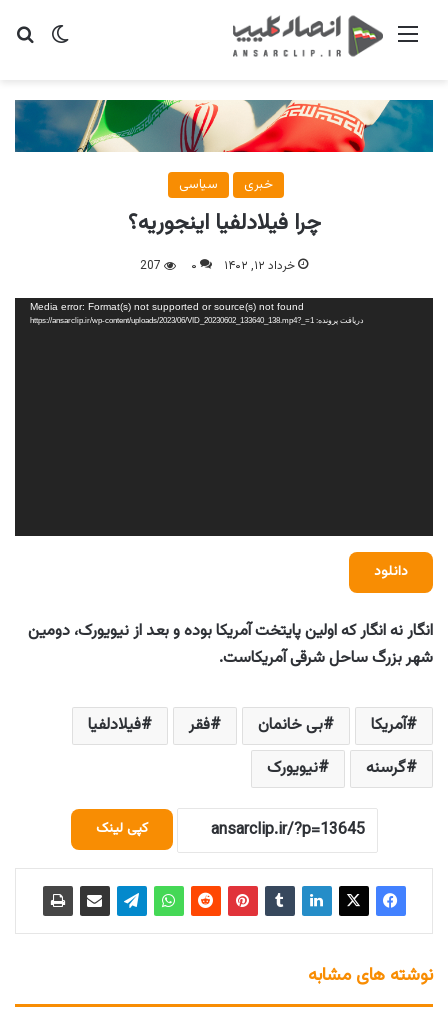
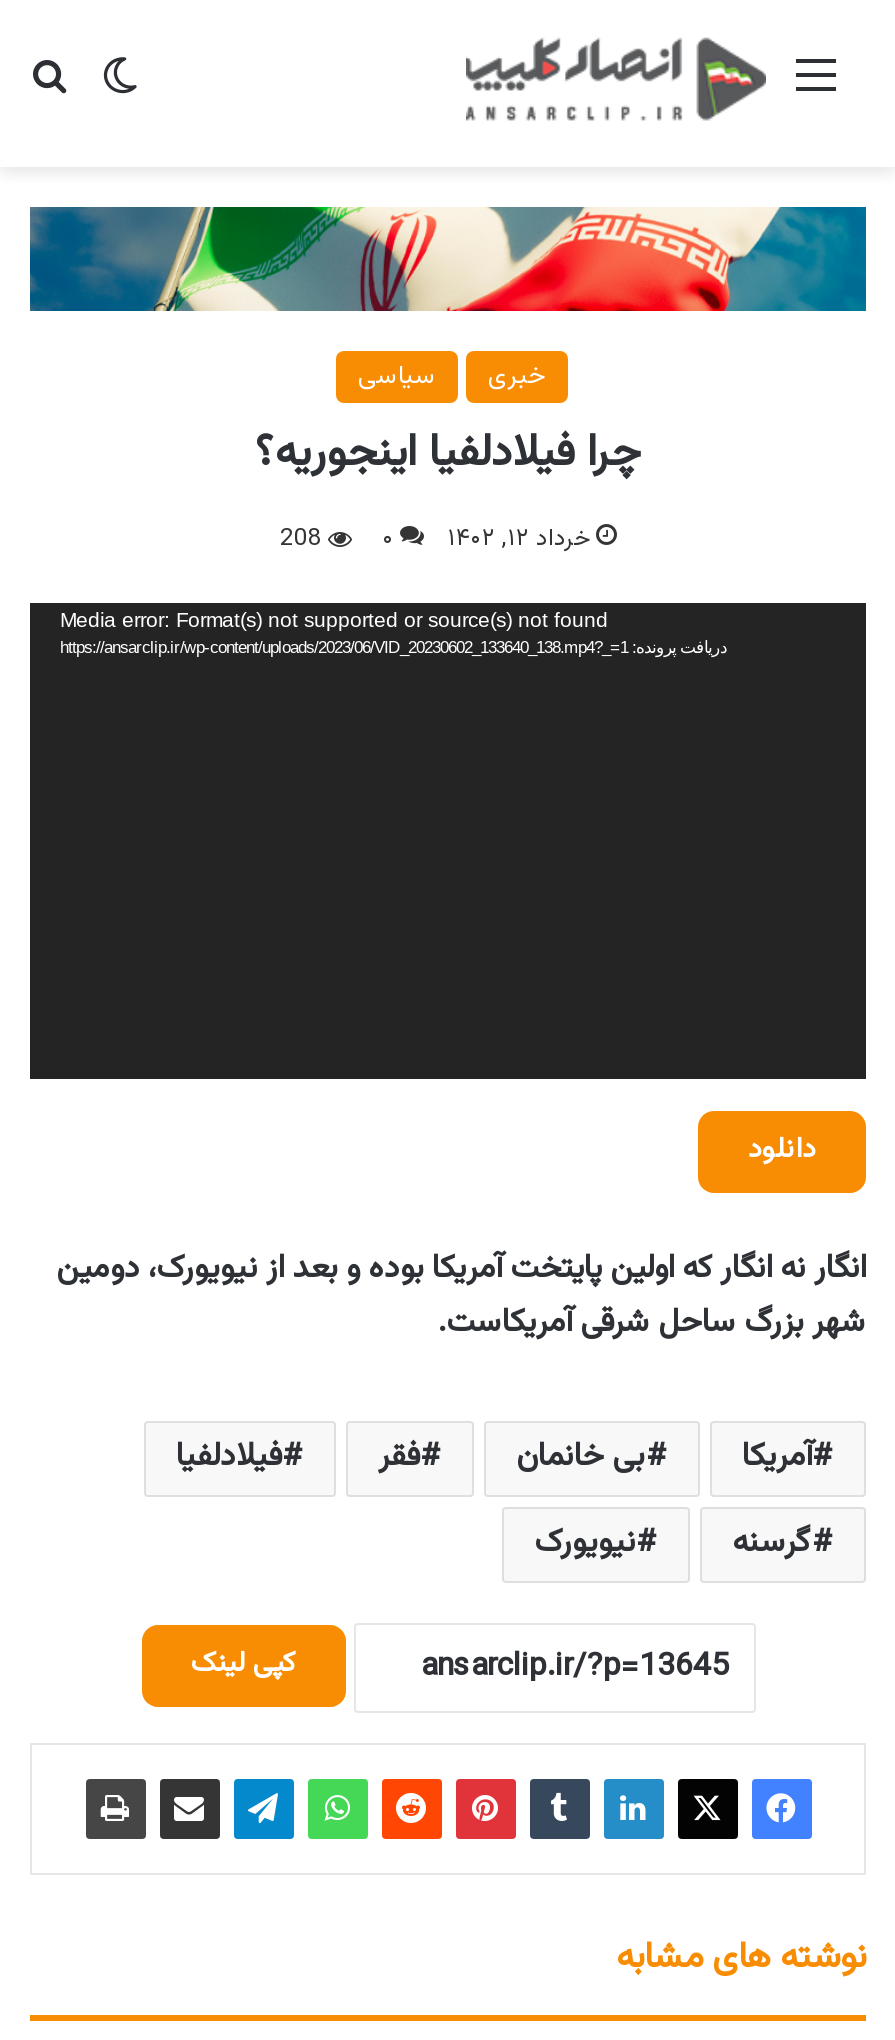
[140,257,161,275] 207 -> [280,520,322,556] 208

